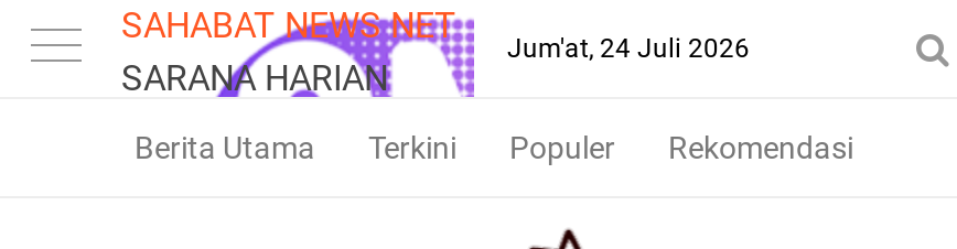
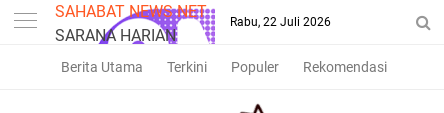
[507,33,750,64] Jum'at, 24 Juli 2026 -> [230,15,331,29] Rabu, 22 Juli 2026

